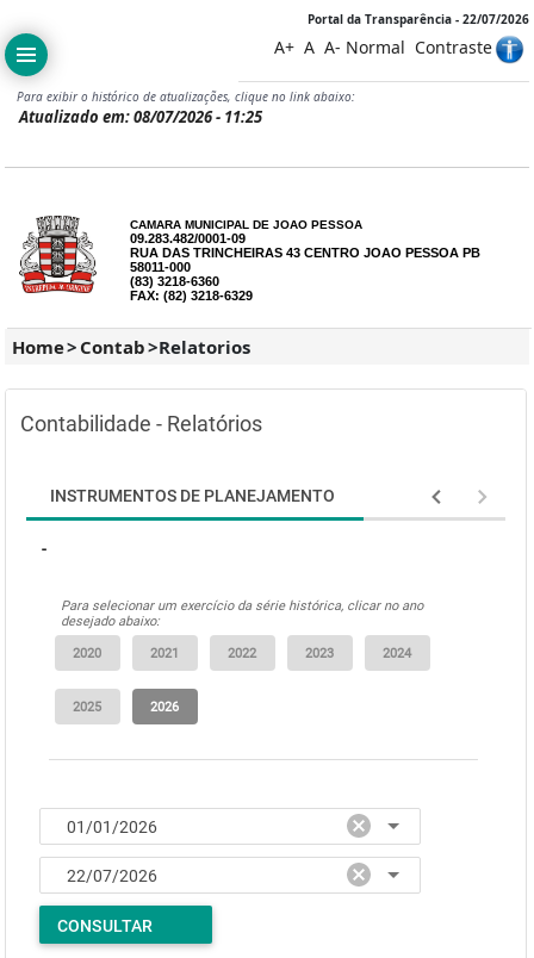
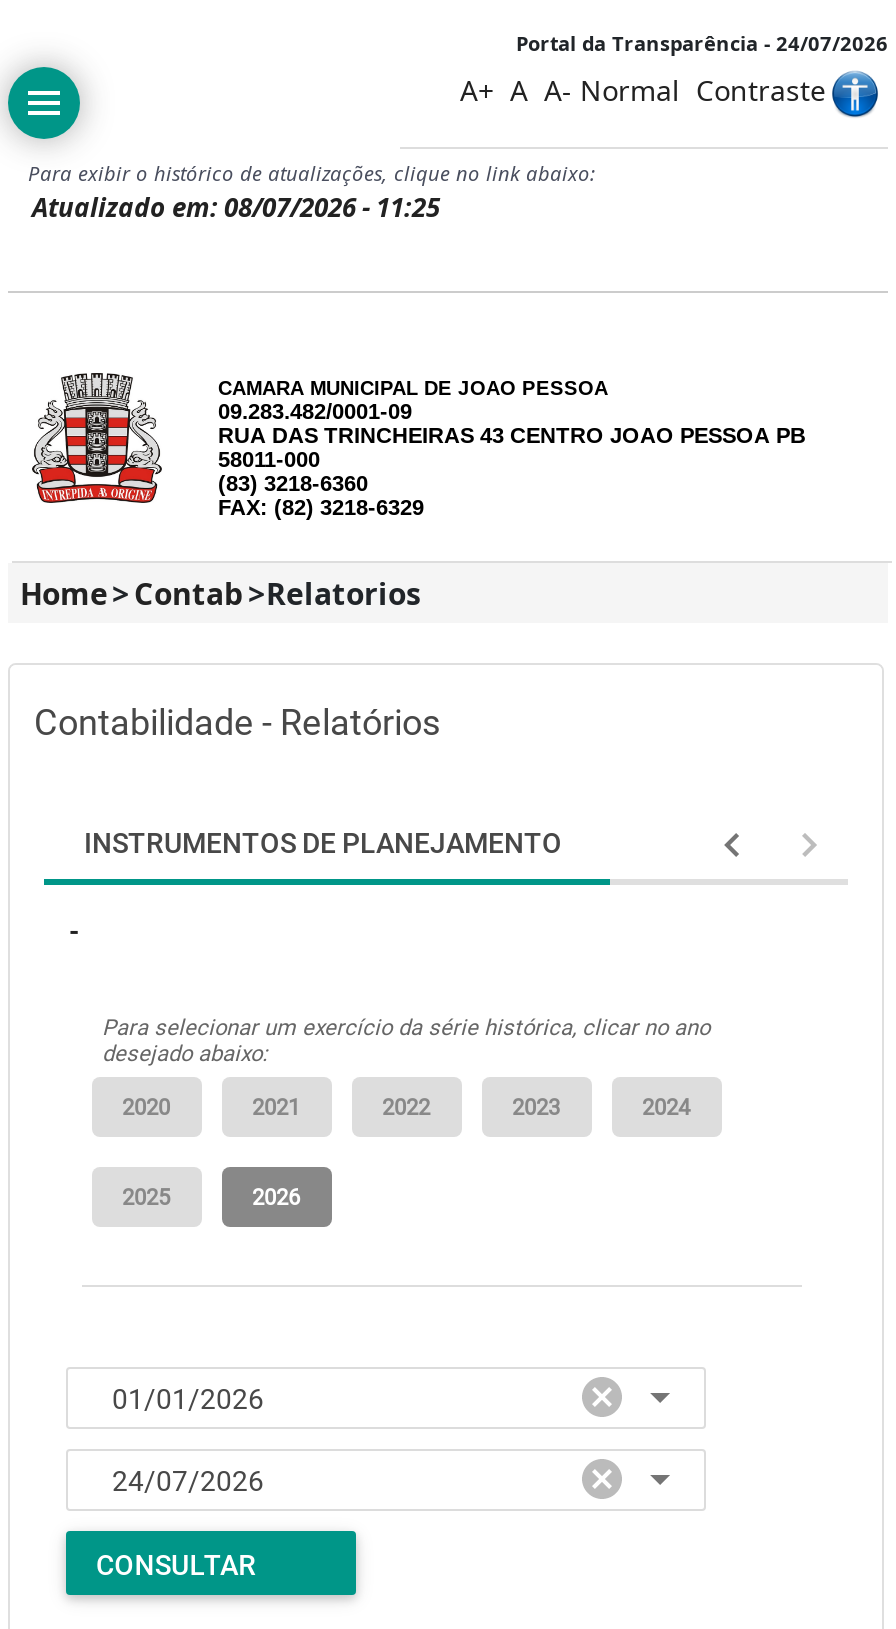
[308,11,529,27] Portal da Transparência - 22/07/2026 -> [516,29,888,57] Portal da Transparência - 24/07/2026

